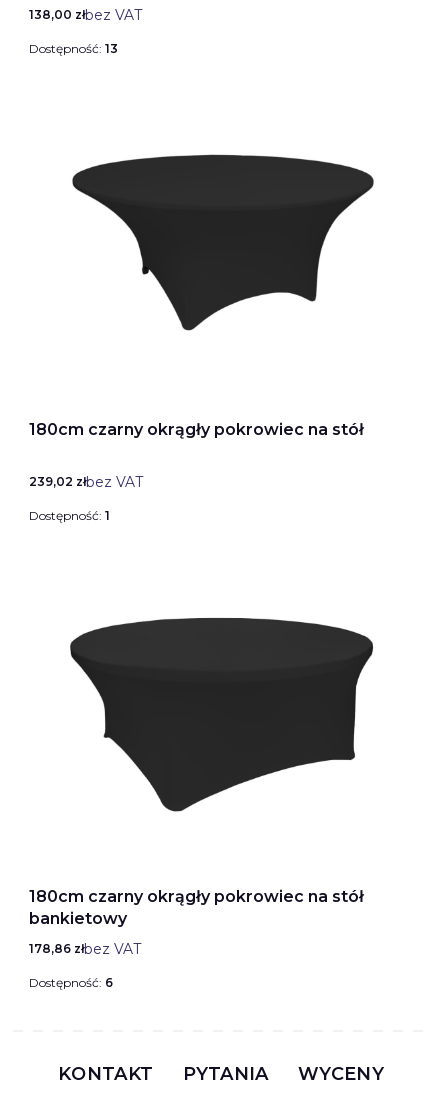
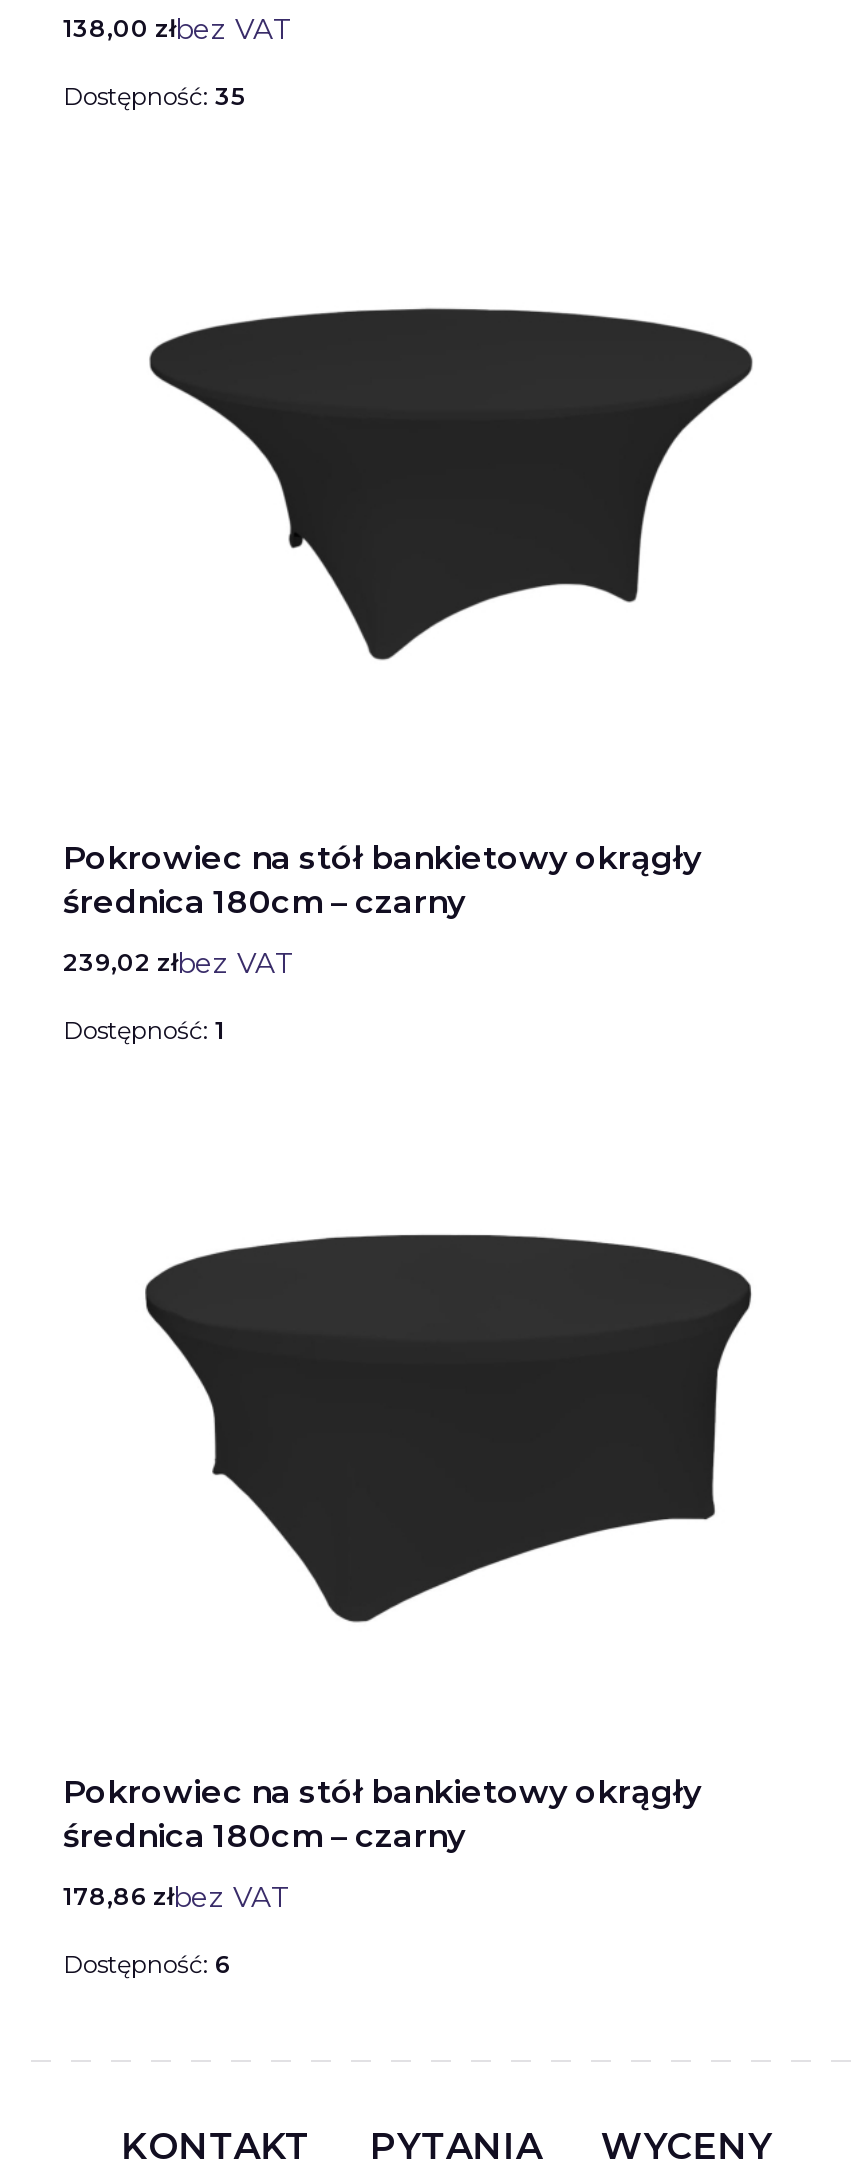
[29,41,118,56] Dostępność: 13 -> [63,81,245,111] Dostępność: 35
[29,420,364,439] 180cm czarny okrągły pokrowiec na stół -> [63,839,701,921] Pokrowiec na stół bankietowy okrągły | średnica 180cm – czarny
[29,887,364,928] 180cm czarny okrągły pokrowiec na stół | bankietowy -> [63,1773,701,1855] Pokrowiec na stół bankietowy okrągły | średnica 180cm – czarny

